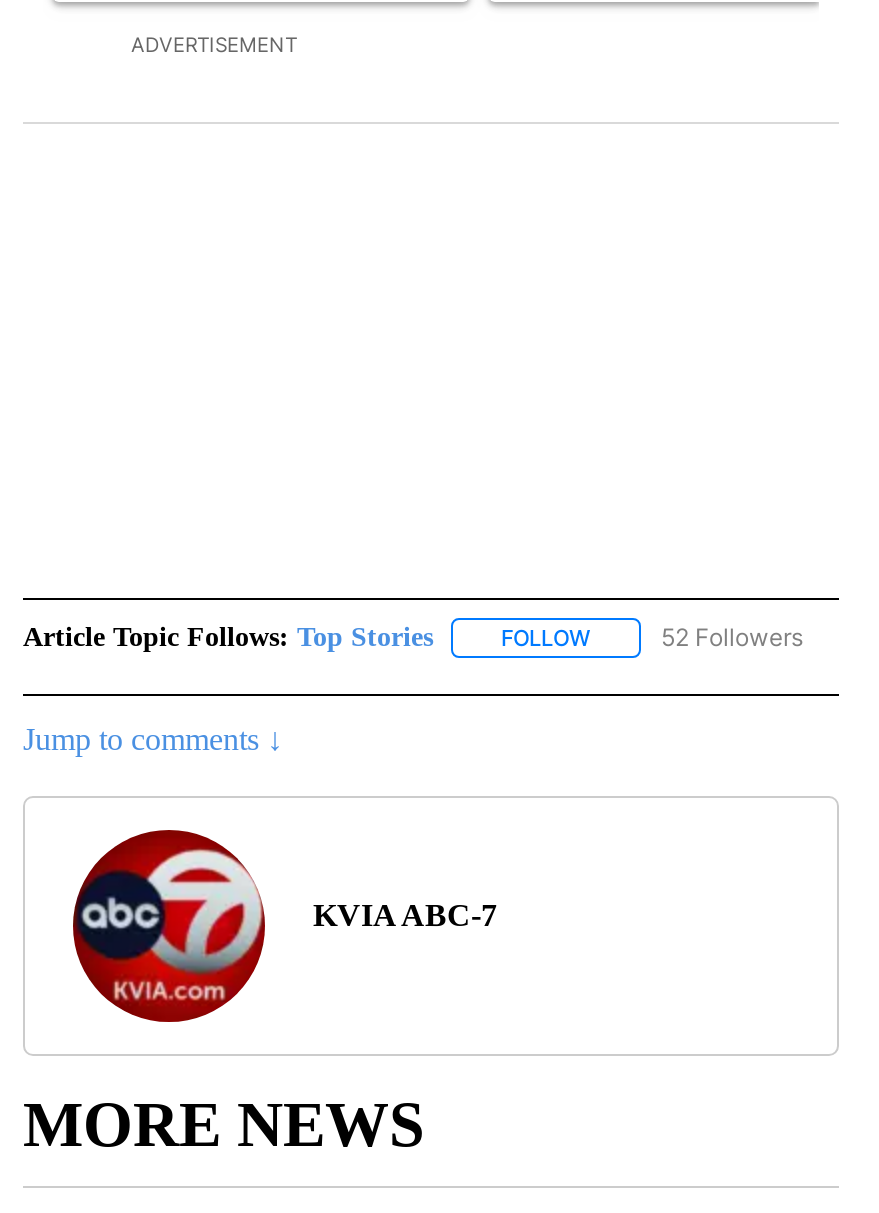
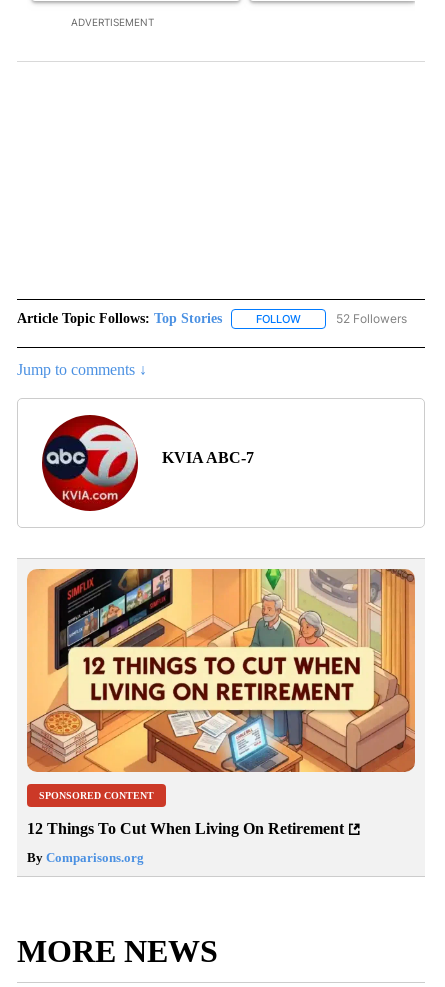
none -> [26,568,416,865] [image] | SPONSORED CONTENT | 12 Things To Cut When Living On Retirement | By Comparisons.org

